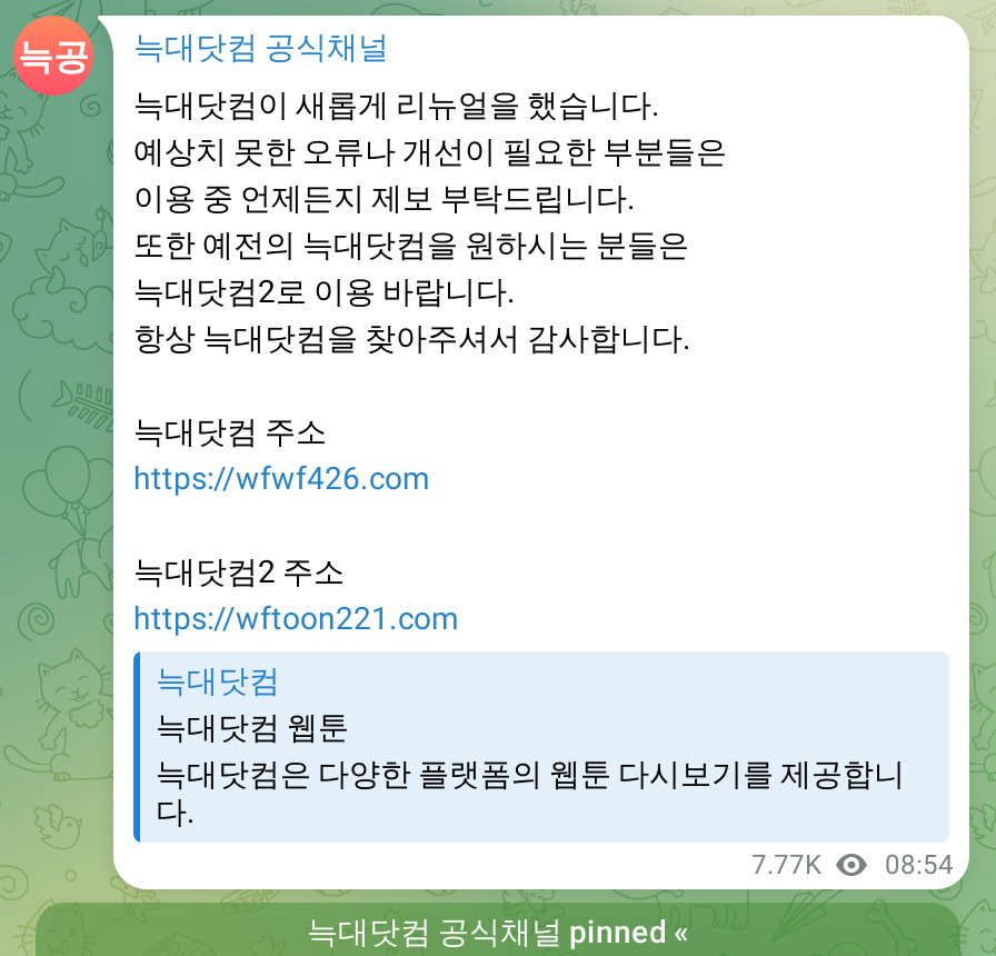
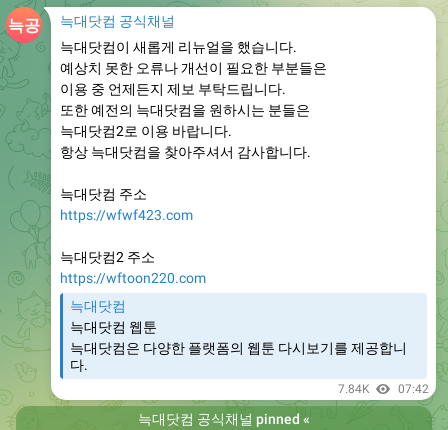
[133,460,429,496] https://wfwf426.com -> [60,207,193,223] https://wfwf423.com
[133,600,458,636] https://wftoon221.com -> [60,270,206,286] https://wftoon220.com
[751,849,954,880] 7.77K | 08:54 -> [338,382,429,396] 7.84K | 07:42

